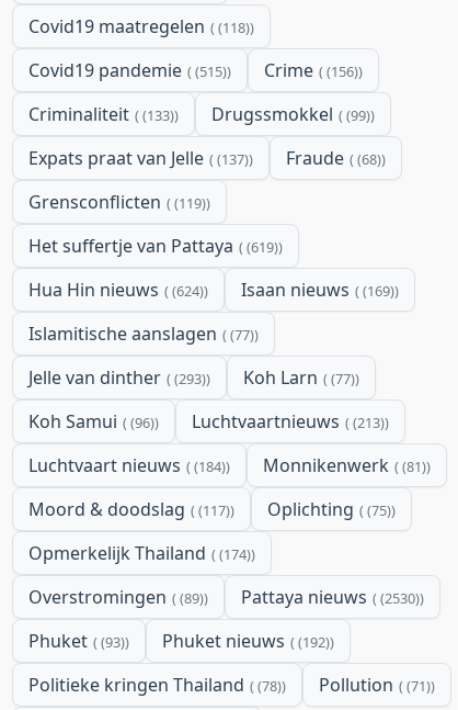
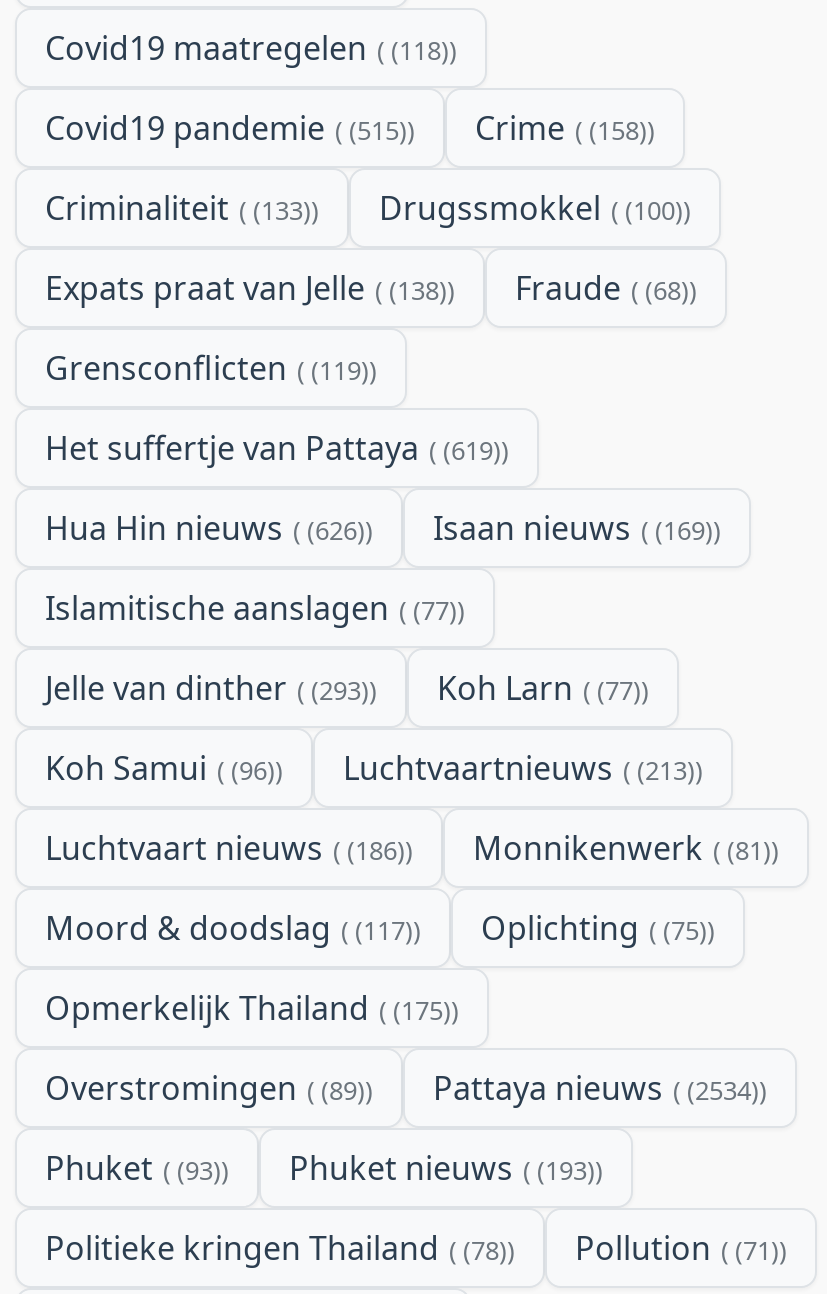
[28,58,358,82] Covid19 pandemie (515) Crime (156) -> [45,106,647,150] Covid19 pandemie (515) Crime (158)
[211,102,370,126] Drugssmokkel (99) -> [379,186,683,230] Drugssmokkel (100)
[28,146,249,170] Expats praat van Jelle (137) -> [45,266,447,310] Expats praat van Jelle (138)
[28,277,204,302] Hua Hin nieuws (624) -> [45,506,365,550] Hua Hin nieuws (626)
[28,453,226,477] Luchtvaart nieuws (184) -> [45,826,405,870] Luchtvaart nieuws (186)
[28,541,251,565] Opmerkelijk Thailand (174) -> [45,986,451,1030] Opmerkelijk Thailand (175)
[241,585,420,609] Pattaya nieuws (2530) -> [433,1066,759,1110] Pattaya nieuws (2534)
[162,629,330,653] Phuket nieuws (192) -> [289,1146,595,1190] Phuket nieuws (193)

